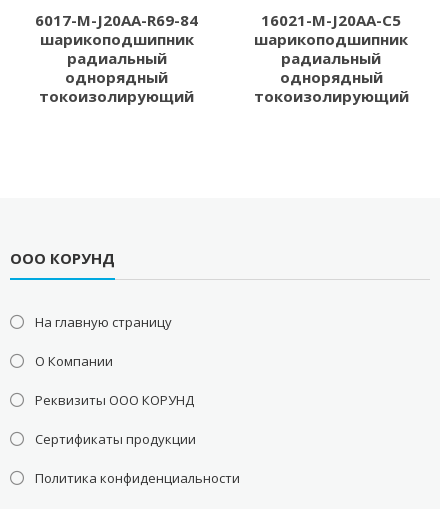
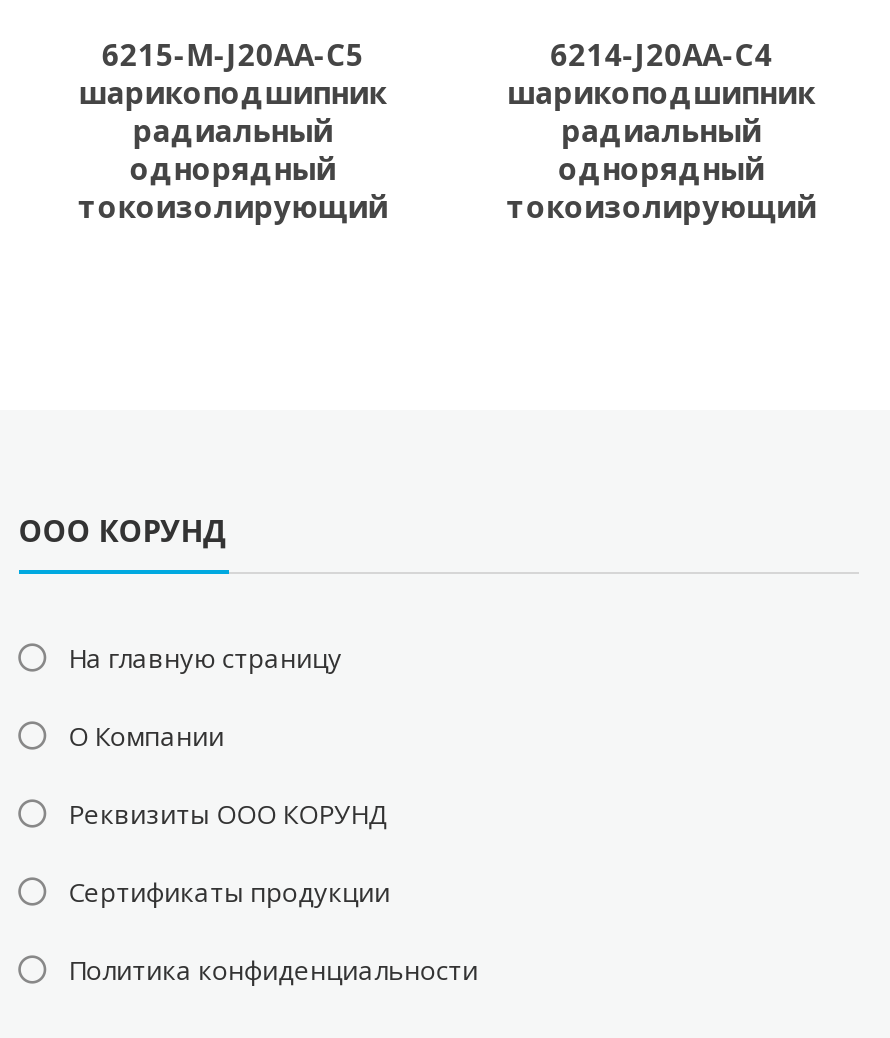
[35,10,198,30] 6017-M-J20AA-R69-84 -> [102,35,364,75] 6215-M-J20AA-C5
[261,10,401,30] 16021-M-J20AA-C5 -> [550,35,772,75] 6214-J20AA-C4

